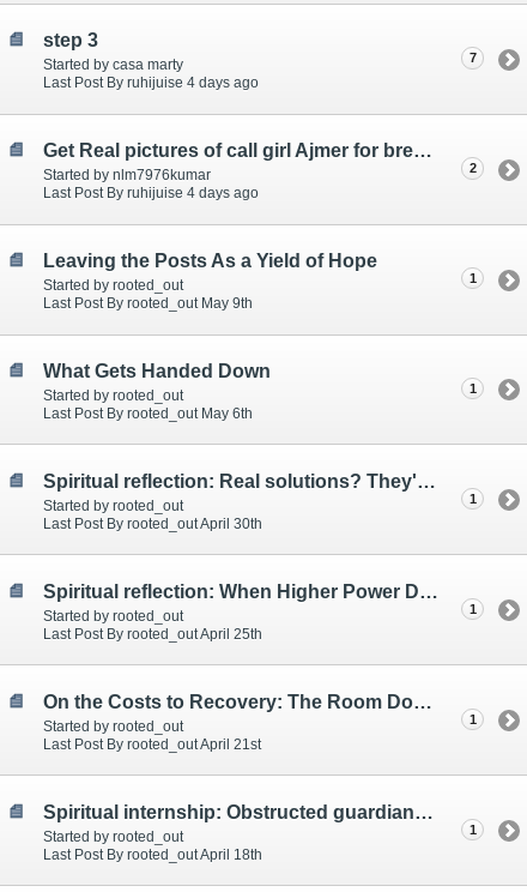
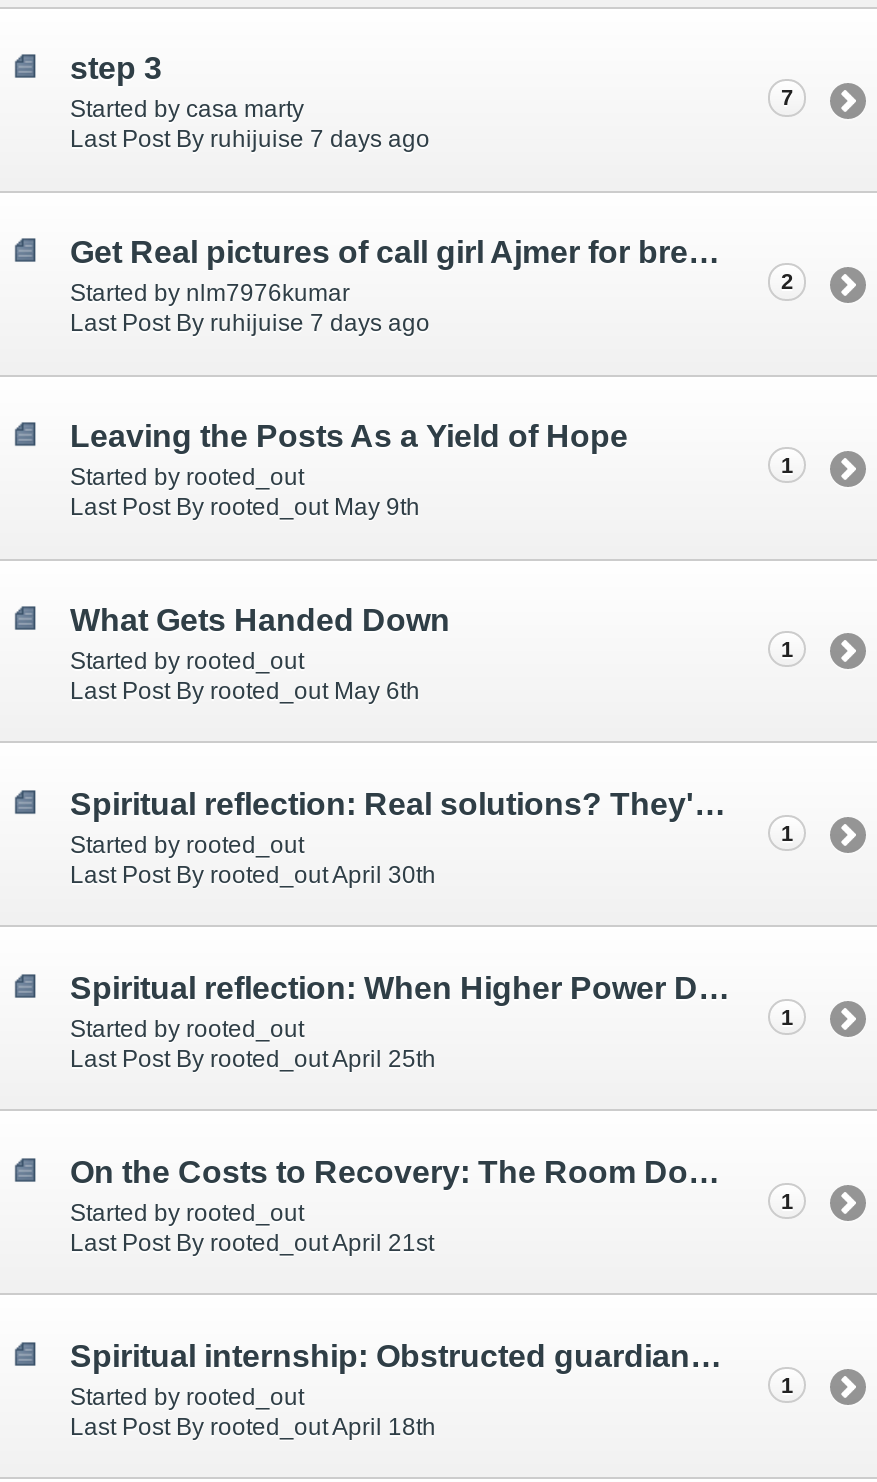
[43,75,259,91] Last Post By ruhijuise 4 days ago -> [70,126,430,154] Last Post By ruhijuise 7 days ago
[43,185,259,202] Last Post By ruhijuise 4 days ago -> [70,309,430,337] Last Post By ruhijuise 7 days ago

